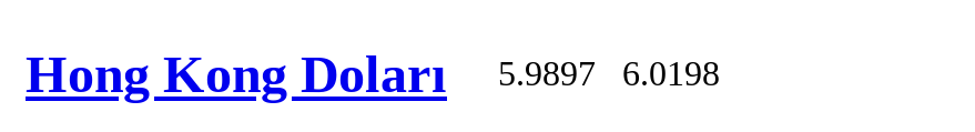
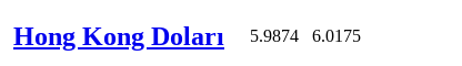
[498,54,596,92] 5.9897 -> [250,26,299,45] 5.9874
[622,54,720,92] 6.0198 -> [312,26,361,45] 6.0175

